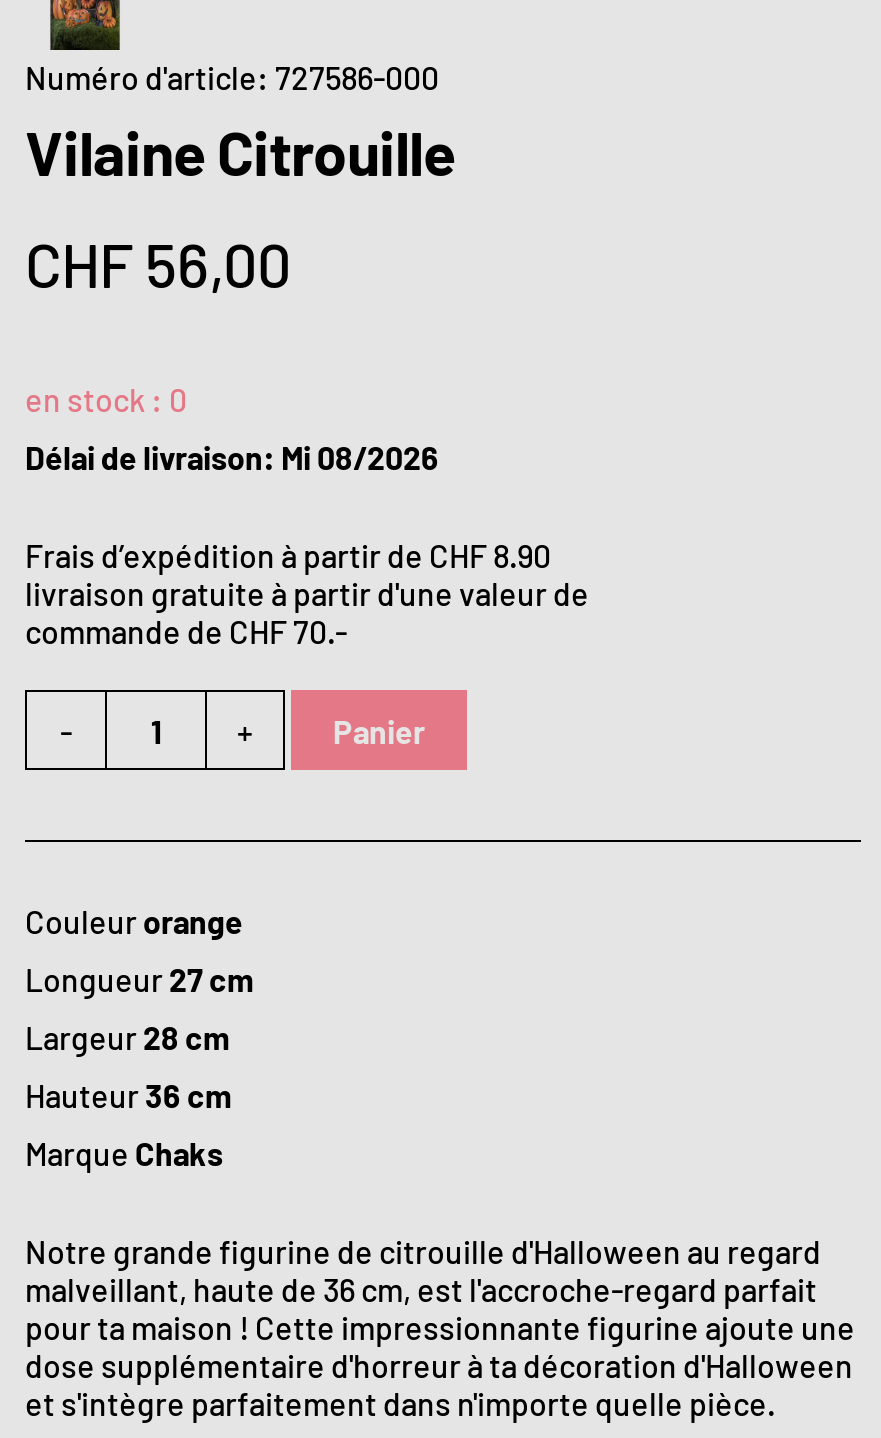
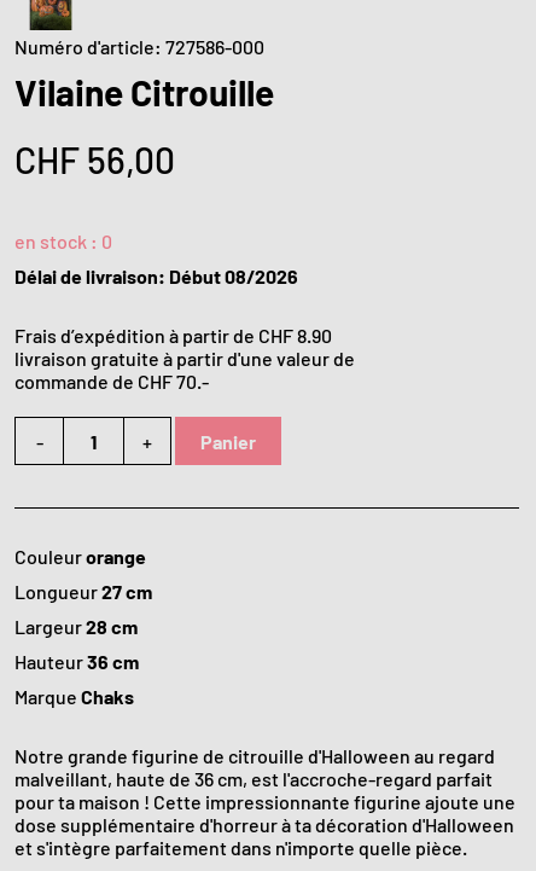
[25,438,439,476] Délai de livraison: Mi 08/2026 -> [14,265,298,288] Délai de livraison: Début 08/2026

